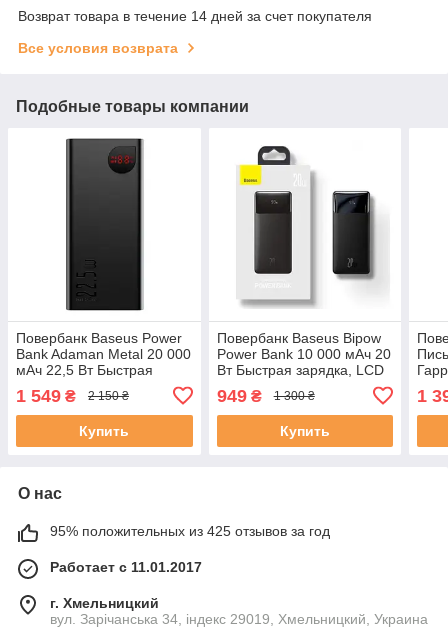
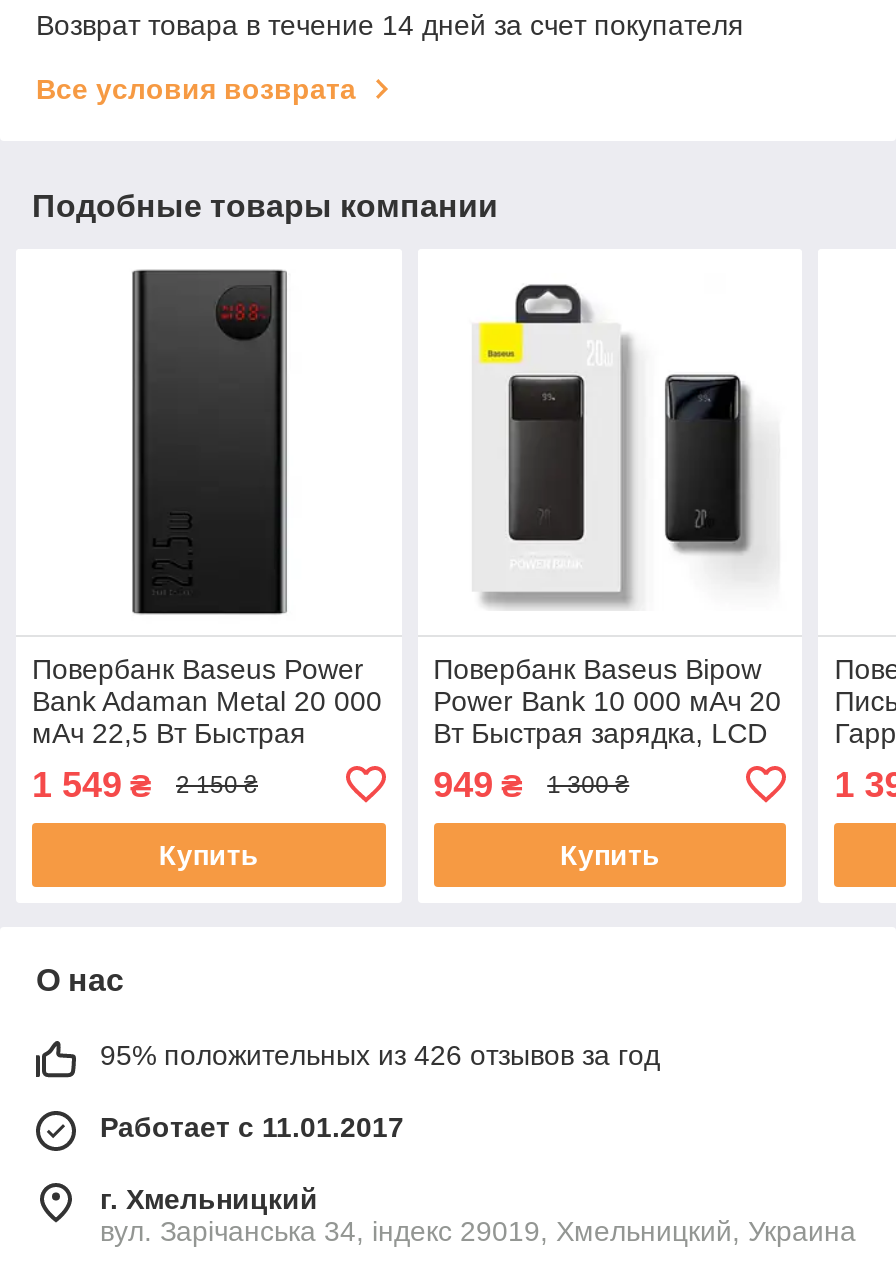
[50,523,330,539] 95% положительных из 425 отзывов за год -> [100,1039,660,1071] 95% положительных из 426 отзывов за год

